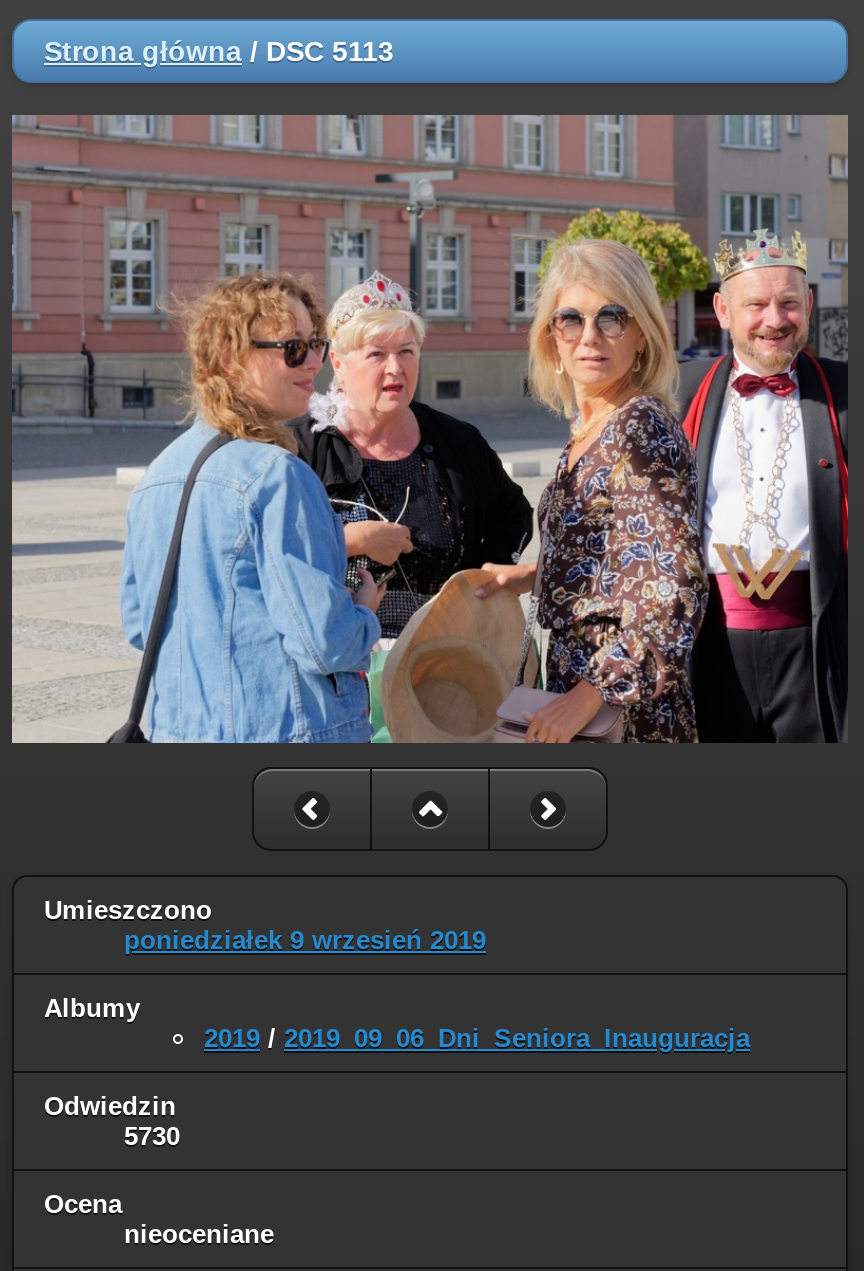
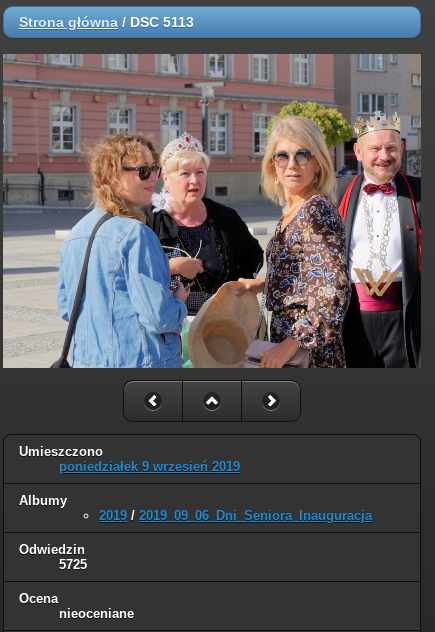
[124,1121,180,1151] 5730 -> [59,557,87,572] 5725

